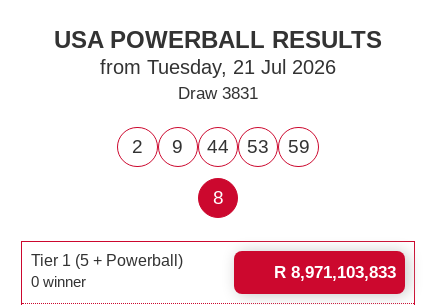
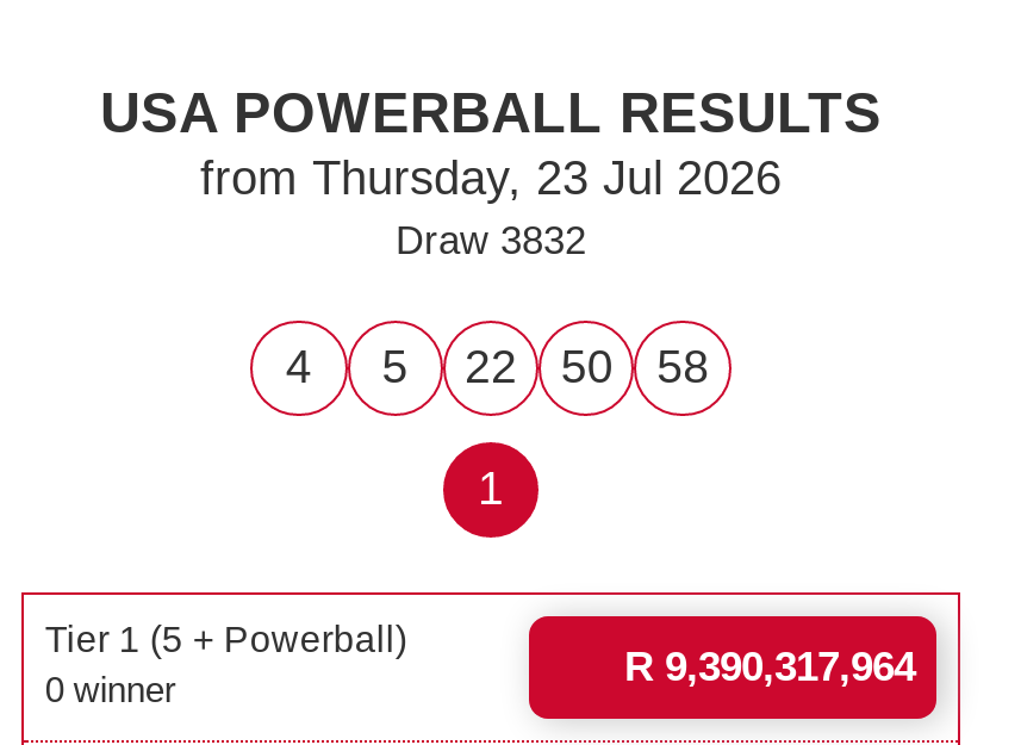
[100,56,336,78] from Tuesday, 21 Jul 2026 -> [200,151,782,203] from Thursday, 23 Jul 2026
[178,84,258,103] Draw 3831 -> [396,218,586,264] Draw 3832
[132,136,143,157] 2 -> [286,341,312,391] 4
[172,136,183,157] 9 -> [382,341,408,391] 5
[207,136,229,157] 44 -> [465,341,517,391] 22
[247,136,269,157] 53 -> [561,341,613,391] 50
[288,136,310,157] 59 -> [657,341,709,391] 58
[212,187,223,208] 8 -> [478,464,504,514] 1
[274,262,396,282] R 8,971,103,833 -> [624,642,915,690] R 9,390,317,964

